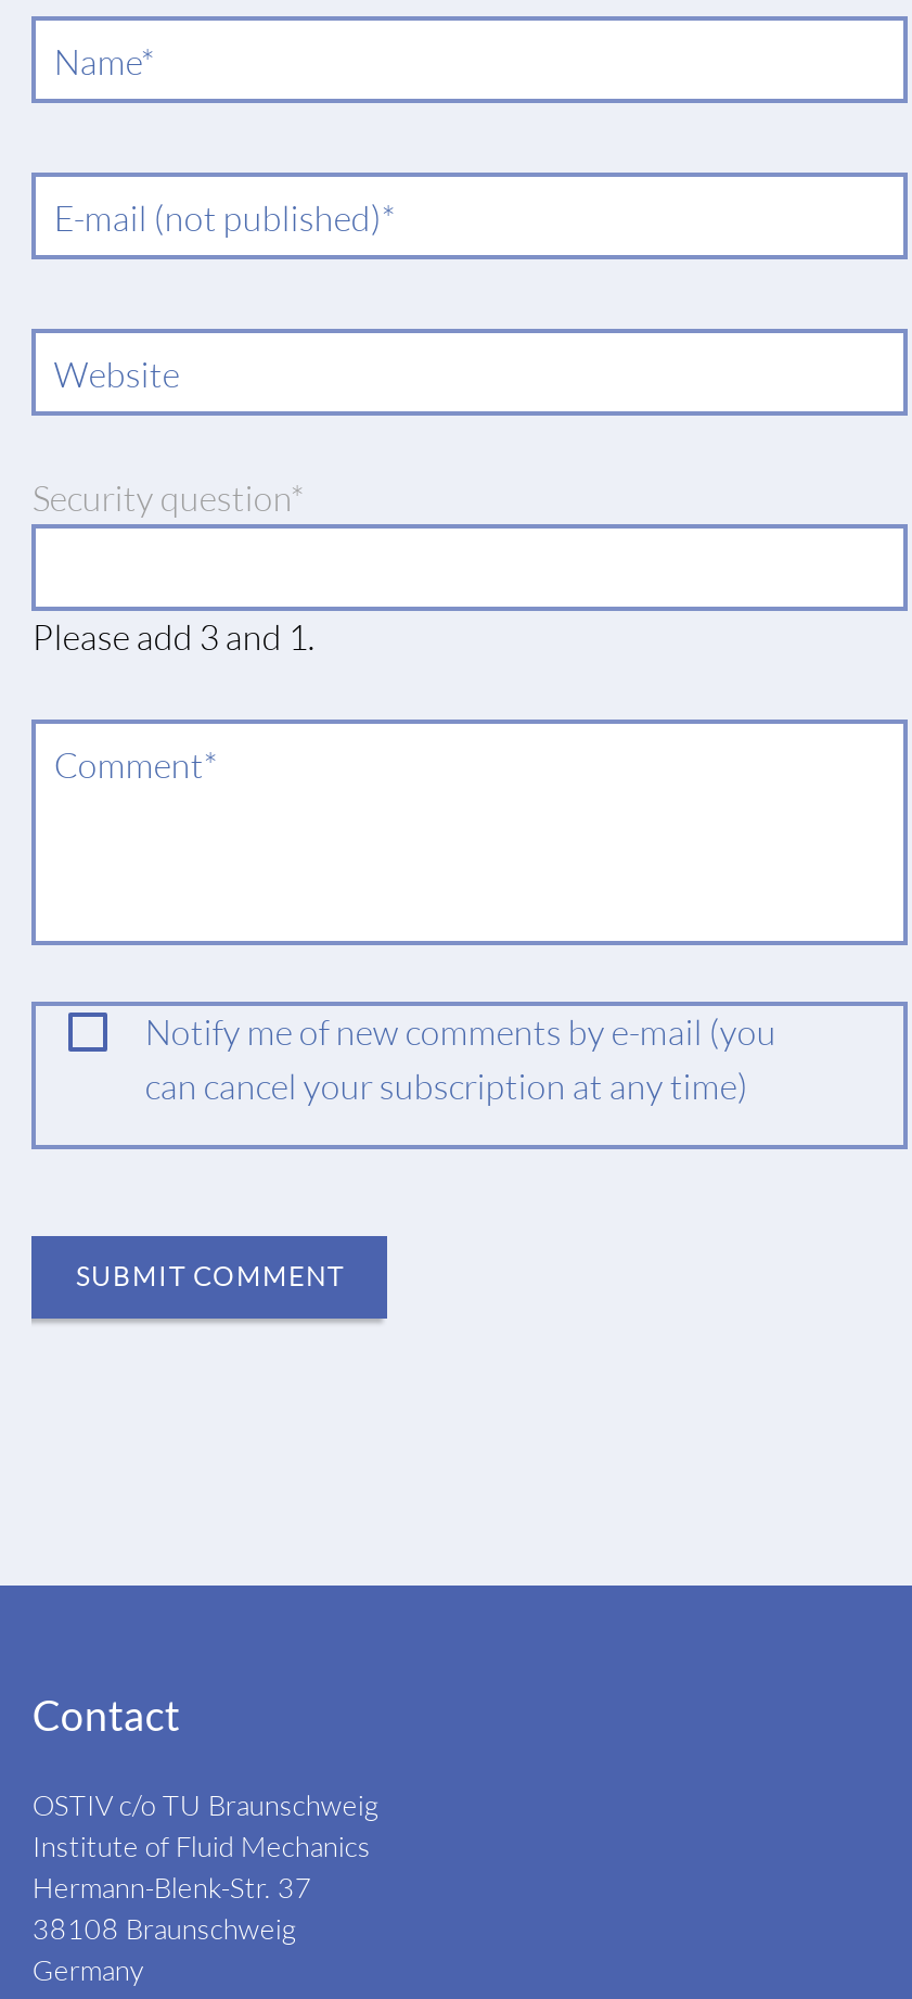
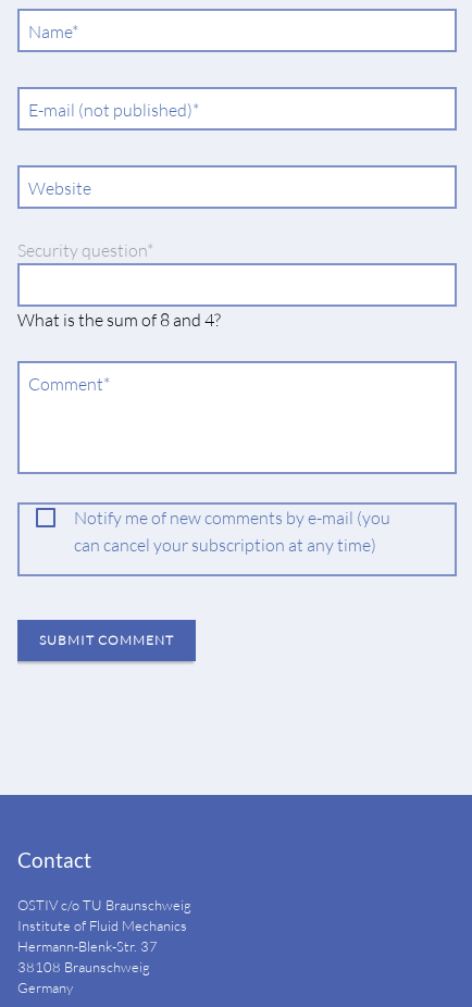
[32,616,314,659] Please add 3 and 1. -> [18,309,221,331] What is the sum of 8 and 4?

